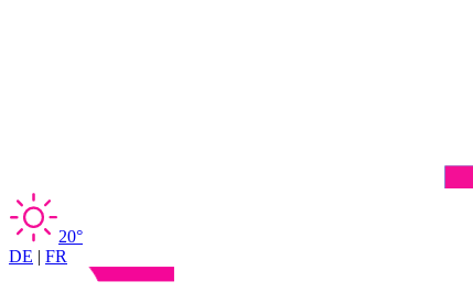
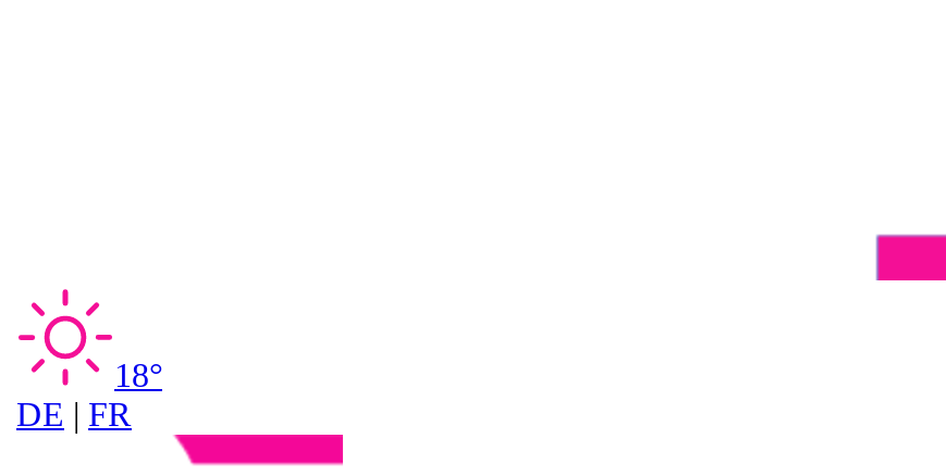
[58,227,83,246] 20° -> [114,356,162,393] 18°

